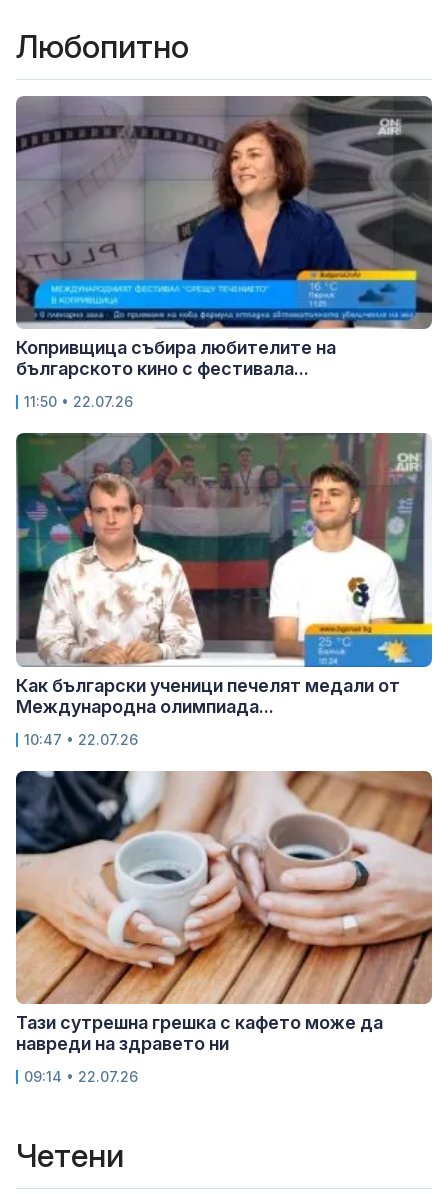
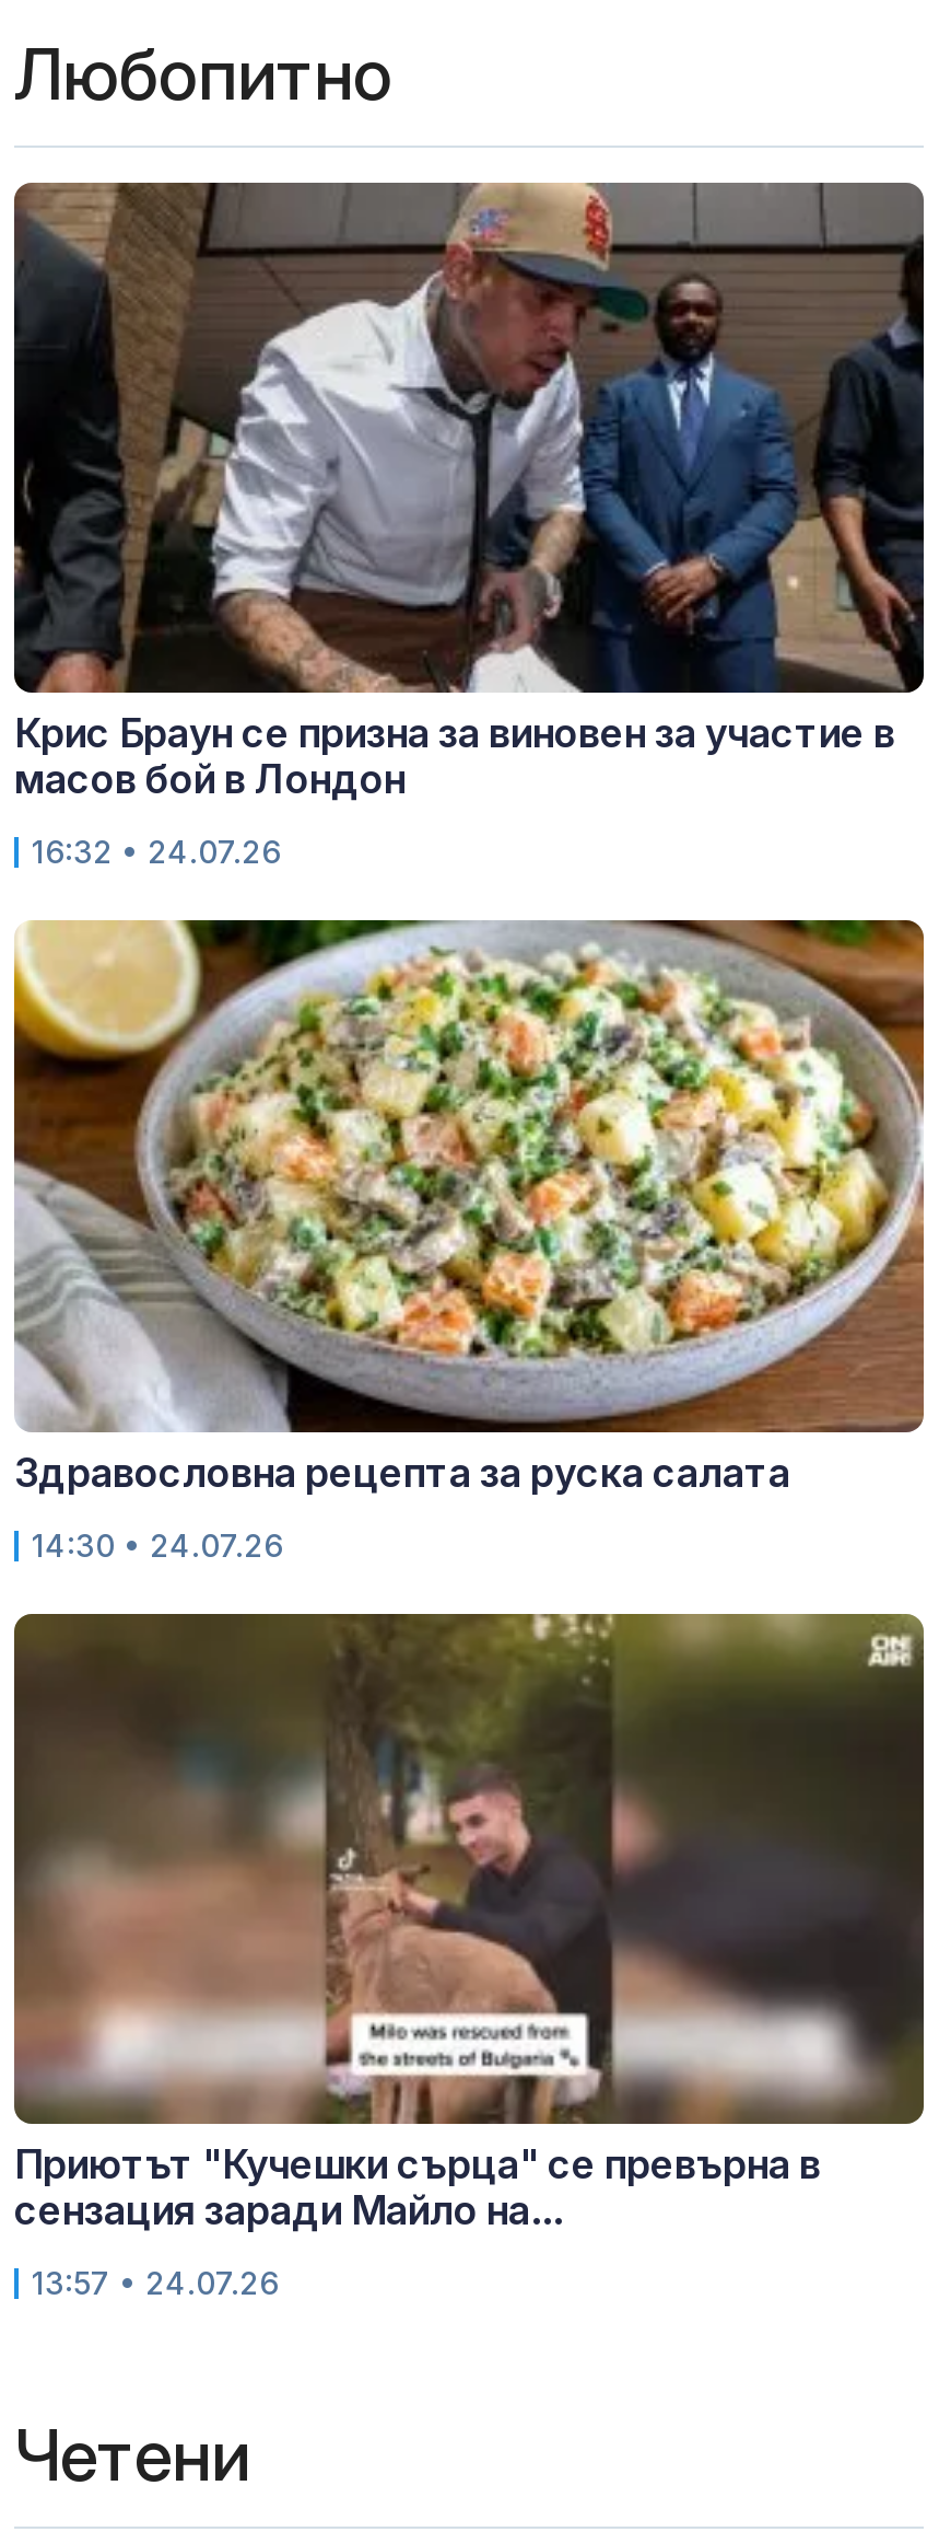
[15,96,432,379] [image] | Копривщица събира любителите на | българското кино с фестивала... -> [14,181,924,803] [image] | Крис Браун се призна за виновен за участие в | масов бой в Лондон
[24,393,133,410] 11:50 • 22.07.26 -> [32,834,281,871] 16:32 • 24.07.26
[15,432,433,717] [image] | Как български ученици печелят медали от | Международна олимпиада... -> [12,918,926,1495] [image] | Здравословна рецепта за руска салата
[24,731,138,748] 10:47 • 22.07.26 -> [32,1526,283,1563] 14:30 • 24.07.26
[15,770,433,1054] [image] | Тази сутрешна грешка с кафето може да | навреди на здравето ни -> [14,1612,926,2233] [image] | Приютът "Кучешки сърца" се превърна в | сензация заради Майло на...
[24,1068,138,1085] 09:14 • 22.07.26 -> [32,2264,279,2301] 13:57 • 24.07.26

